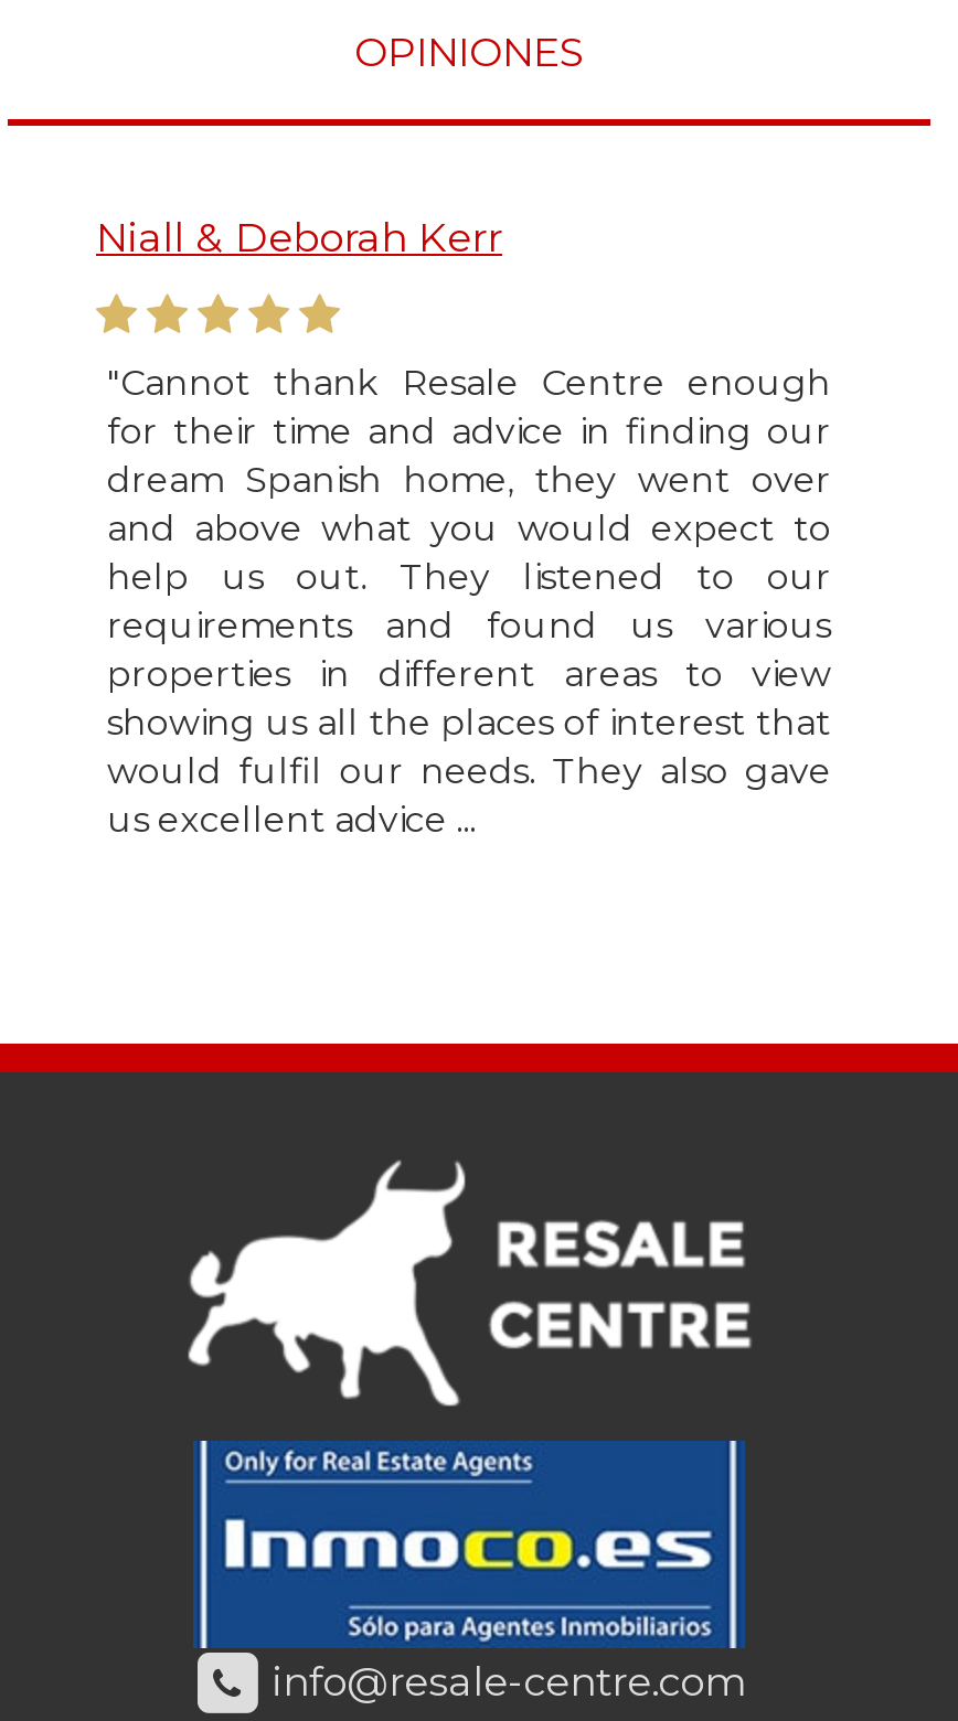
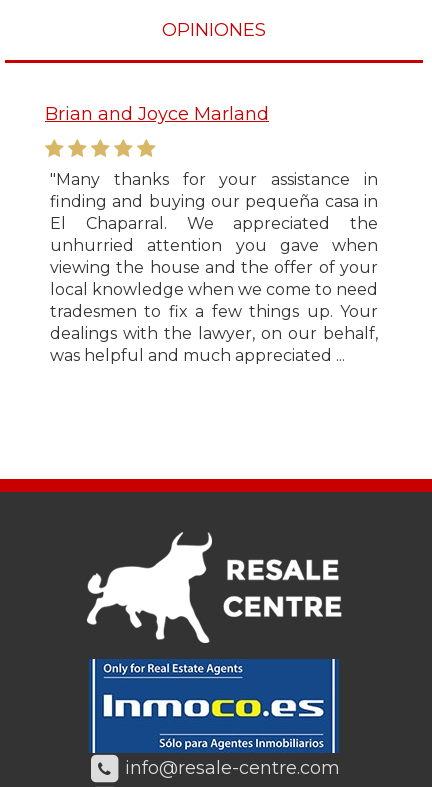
[96,214,502,263] Niall & Deborah Kerr -> [45,103,269,125] Brian and Joyce Marland
[107,362,831,841] "Cannot thank Resale Centre enough | for their time and advice in finding our | dream Spanish home, they went over | and above what you would expect to | help us out. They listened to our | requirements and found us various | properties in different areas to view | showing us all the places of interest that | would fulfil our needs. They also gave | us excellent advice ... -> [50,170,378,365] "Many thanks for your assistance in | finding and buying our pequeña casa in | El Chaparral. We appreciated the | unhurried attention you gave when | viewing the house and the offer of your | local knowledge when we come to need | tradesmen to fix a few things up. Your | dealings with the lawyer, on our behalf, | was helpful and much appreciated ...

